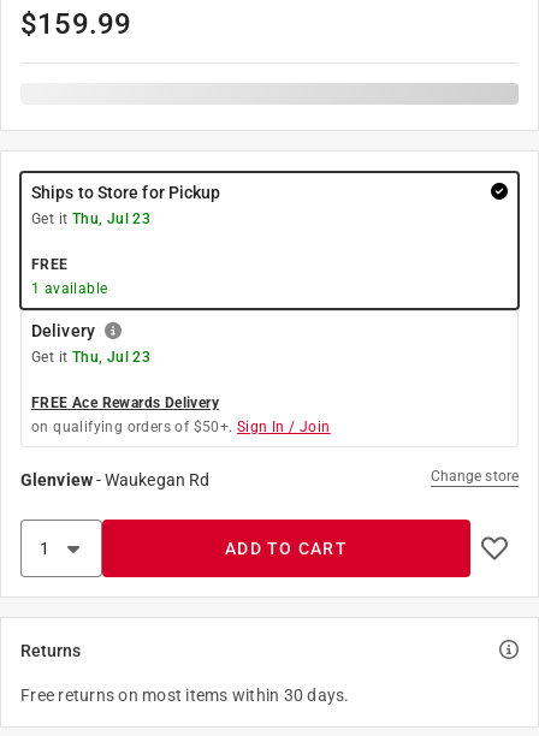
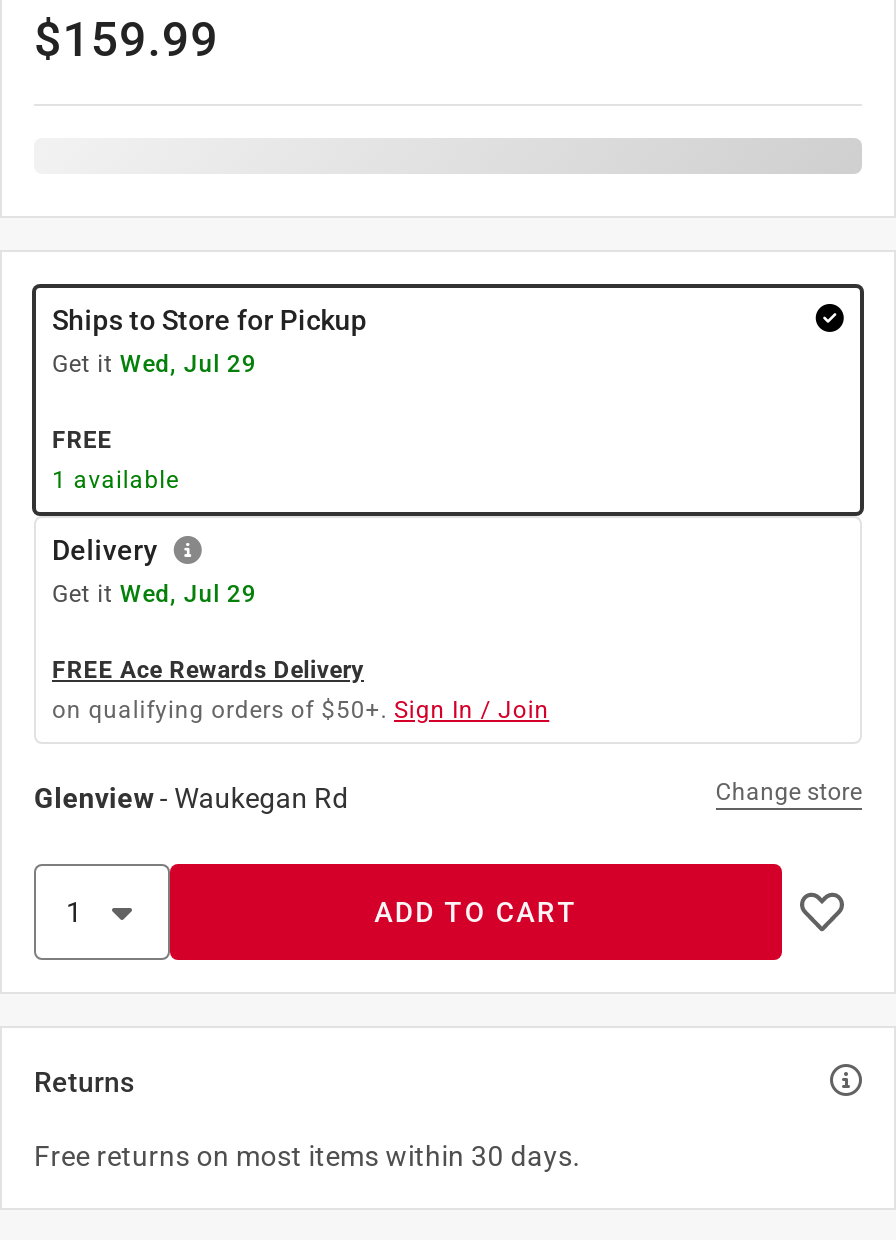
[31,210,151,227] Get it Thu, Jul 23 -> [52,350,256,378] Get it Wed, Jul 29
[31,349,151,366] Get it Thu, Jul 23 -> [52,580,256,608] Get it Wed, Jul 29

